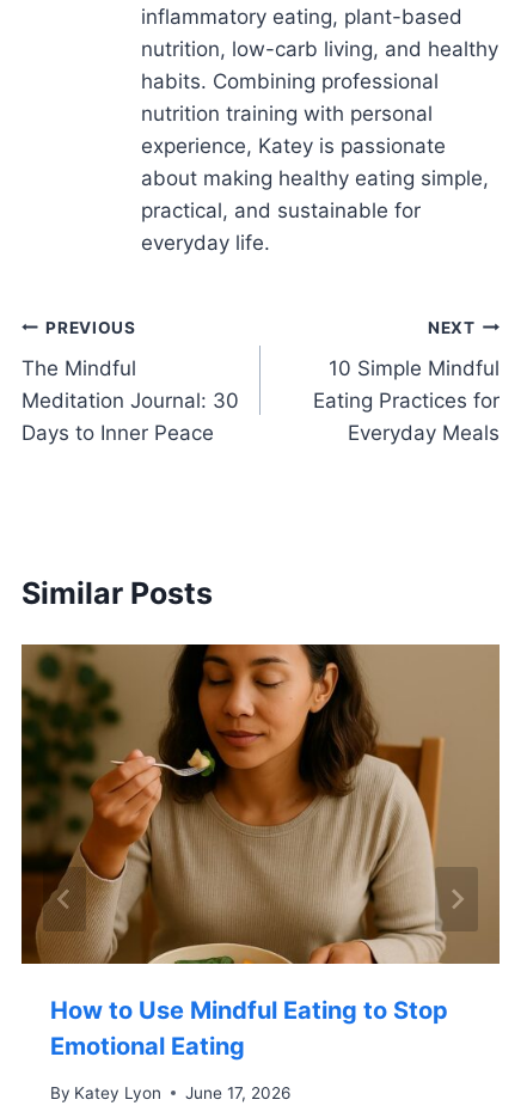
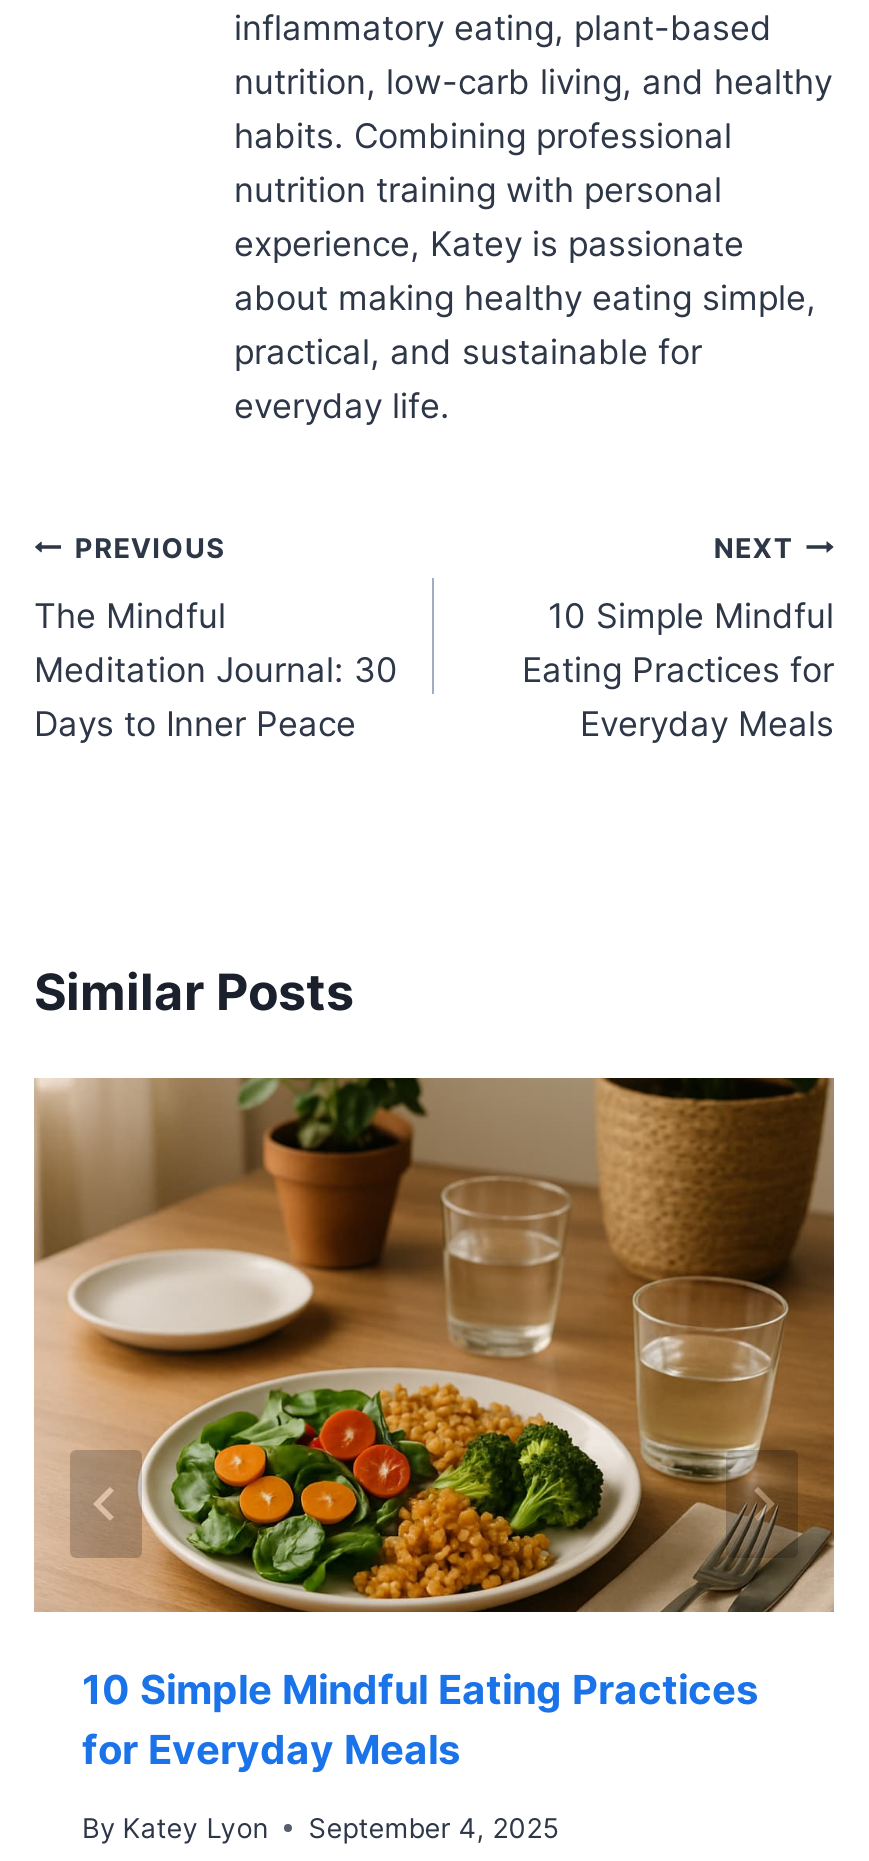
[20,643,500,1061] [image] | How to Use Mindful Eating to Stop | Emotional Eating -> [32,1076,834,1774] [image] | 10 Simple Mindful Eating Practices | for Everyday Meals
[50,1083,291,1102] By Katey Lyon June 17, 2026 -> [82,1811,558,1843] By Katey Lyon September 4, 2025

